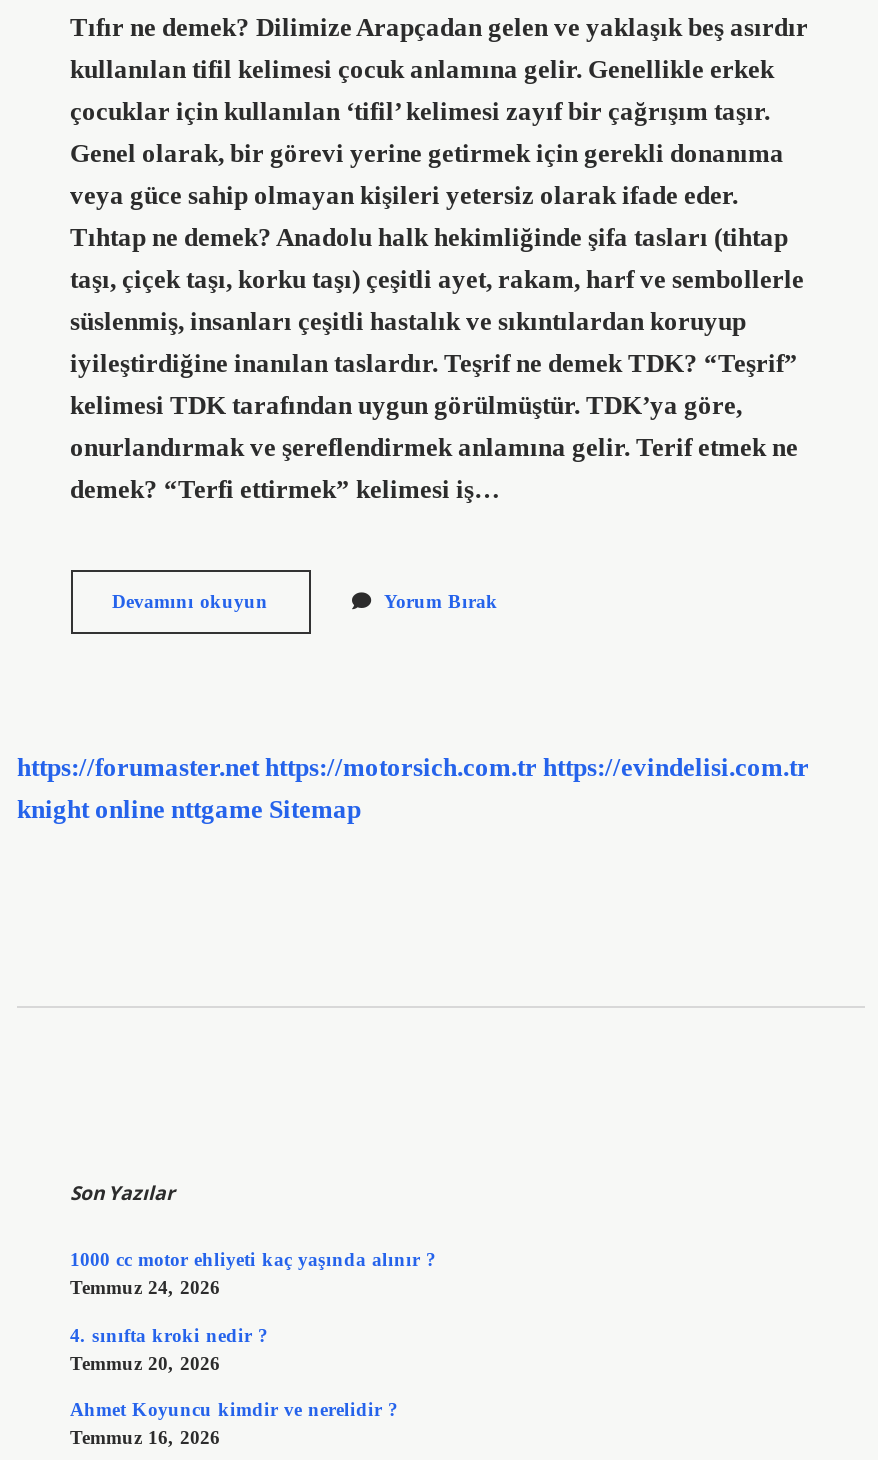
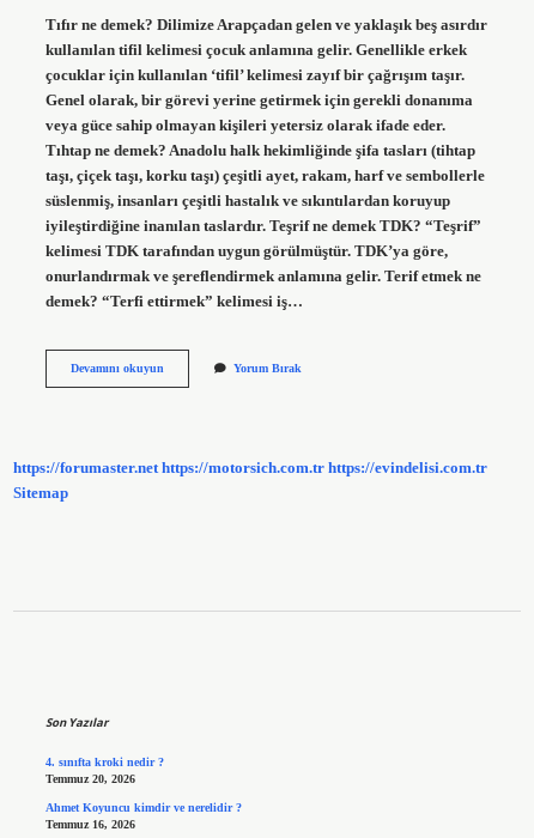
[17,797,361,825] knight online nttgame Sitemap -> [13,485,68,502] Sitemap
[70,1249,436,1299] 1000 cc motor ehliyeti kaç yaşında alınır ? | Temmuz 24, 2026 -> none

